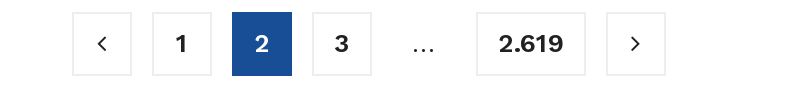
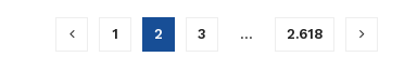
[498,28,564,58] 2.619 -> [287,26,323,42] 2.618

